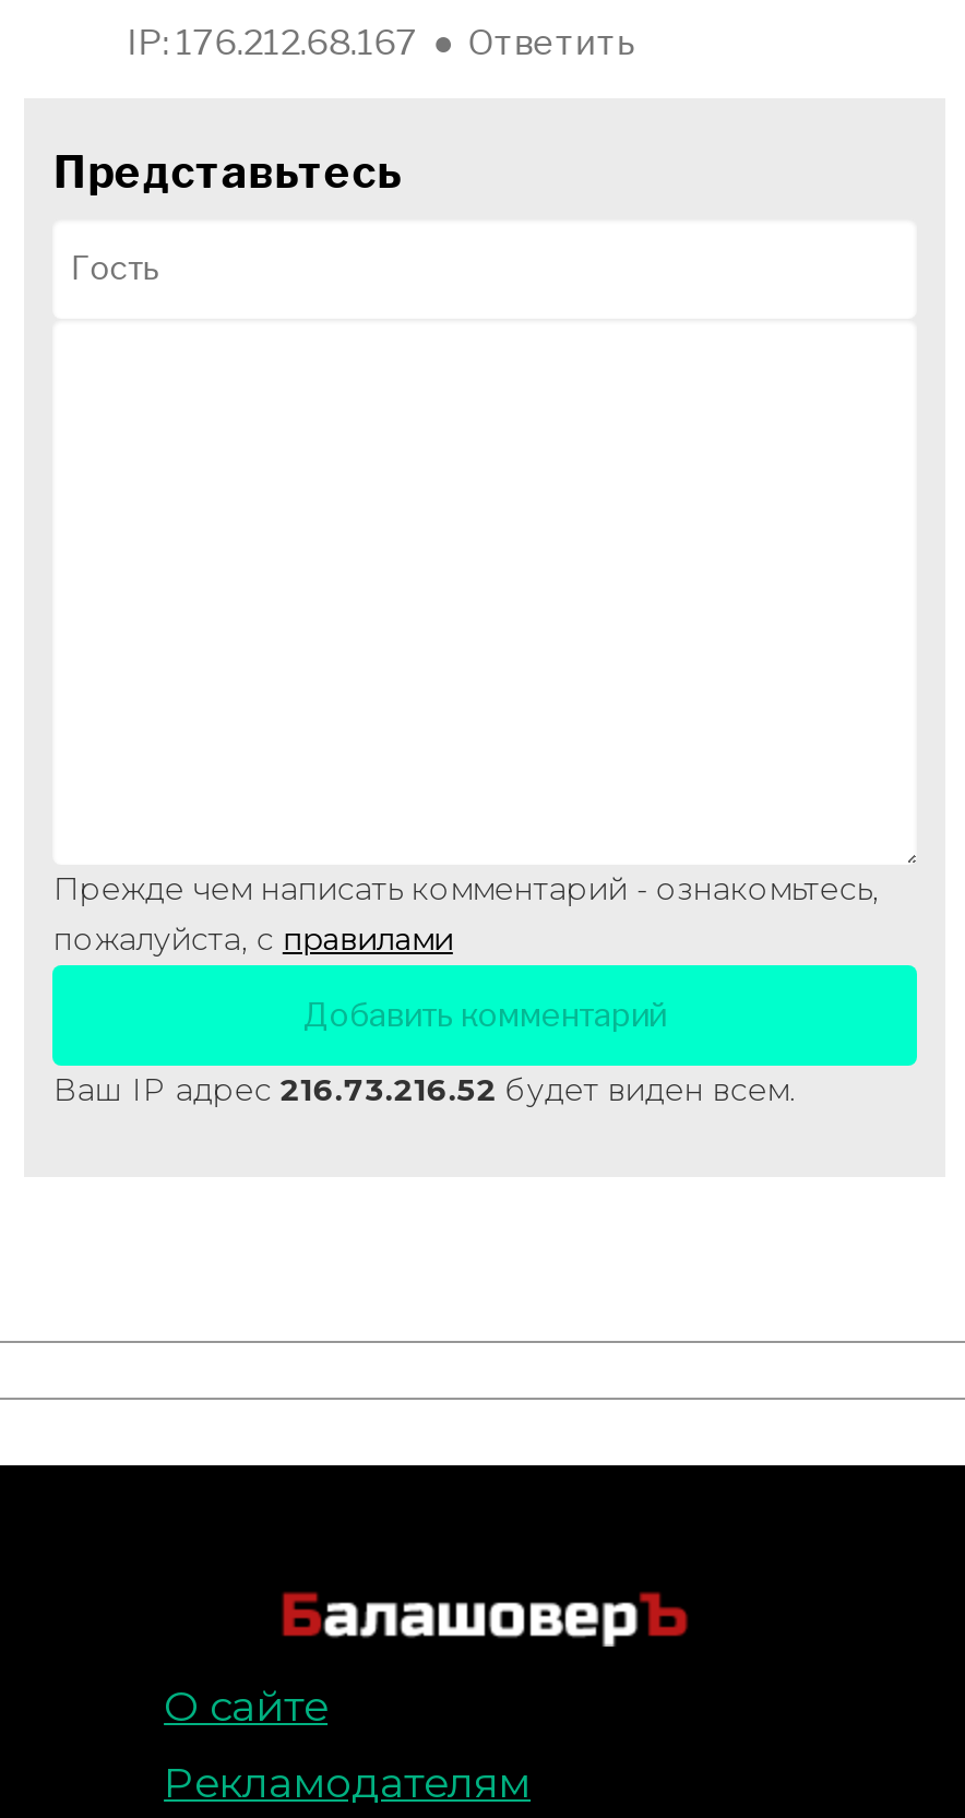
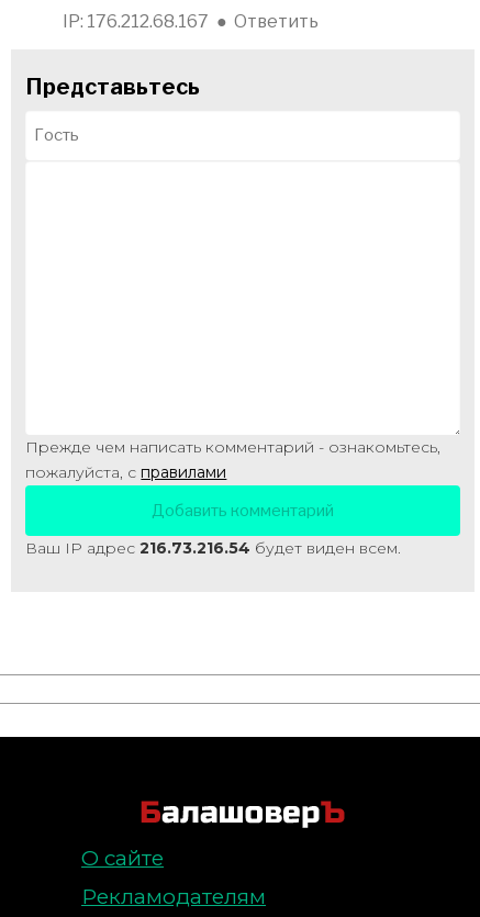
[53,1070,796,1110] Ваш IP адрес 216.73.216.52 будет виден всем. -> [26,538,401,558] Ваш IP адрес 216.73.216.54 будет виден всем.

